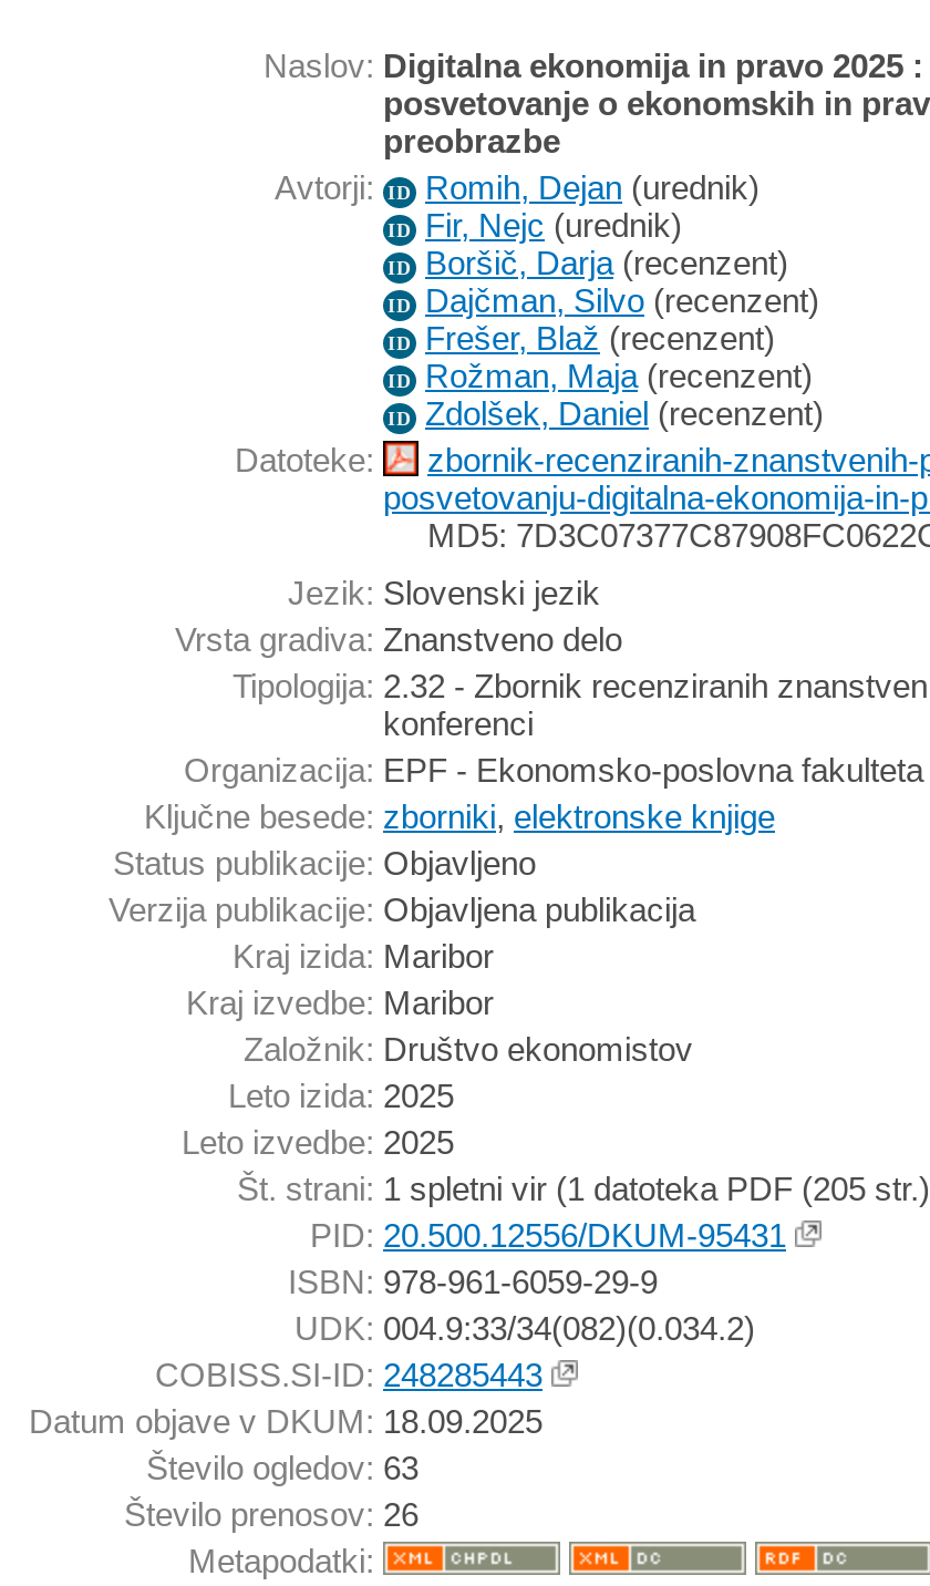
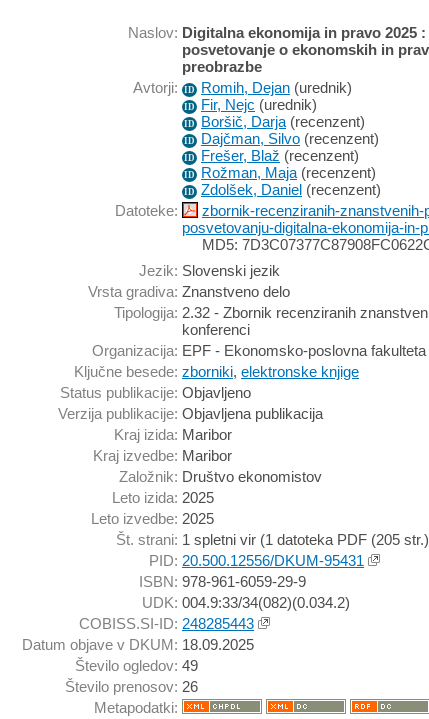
[146,1449,418,1487] Število ogledov: 63 -> [75,657,198,674] Število ogledov: 49

